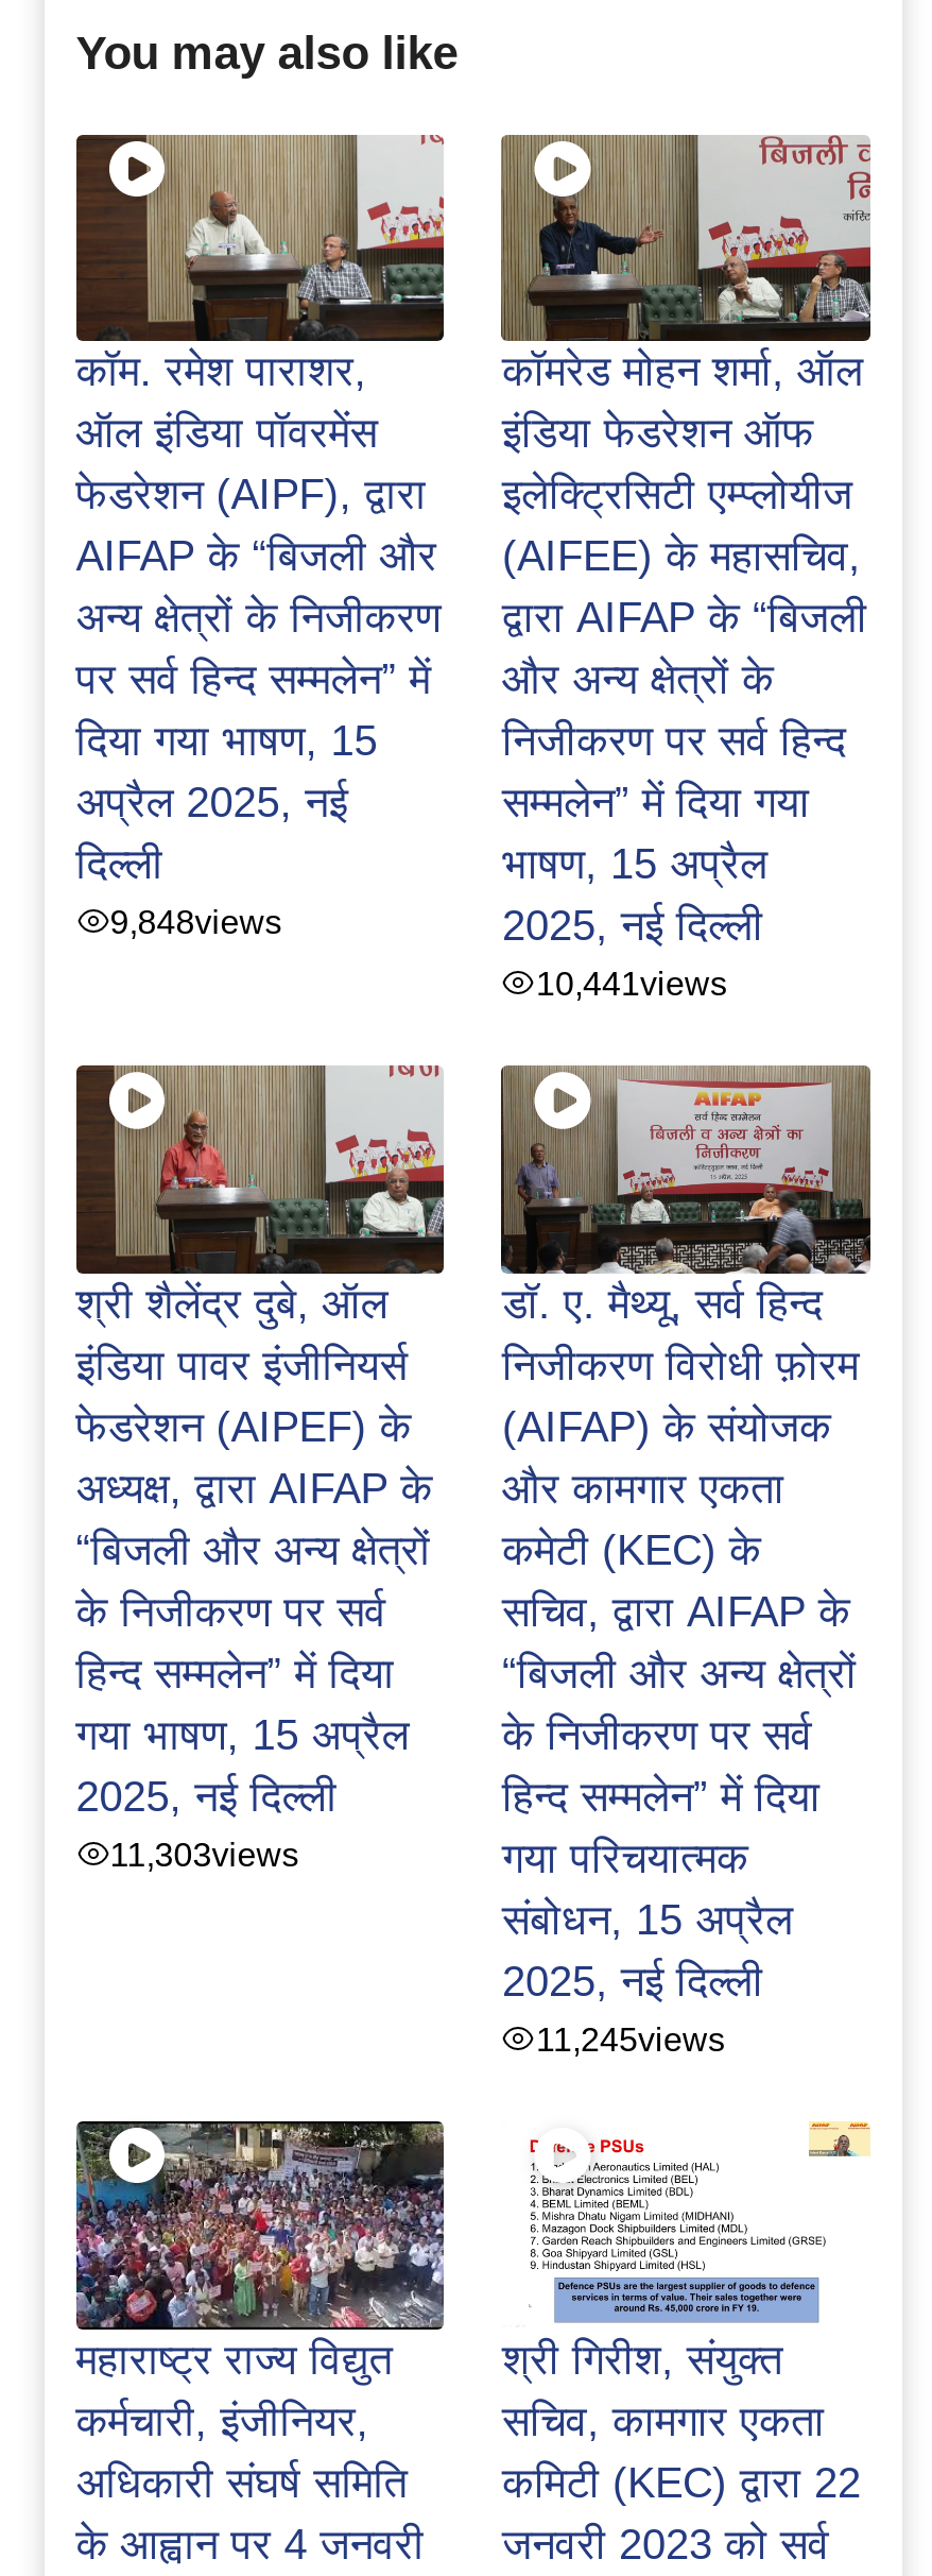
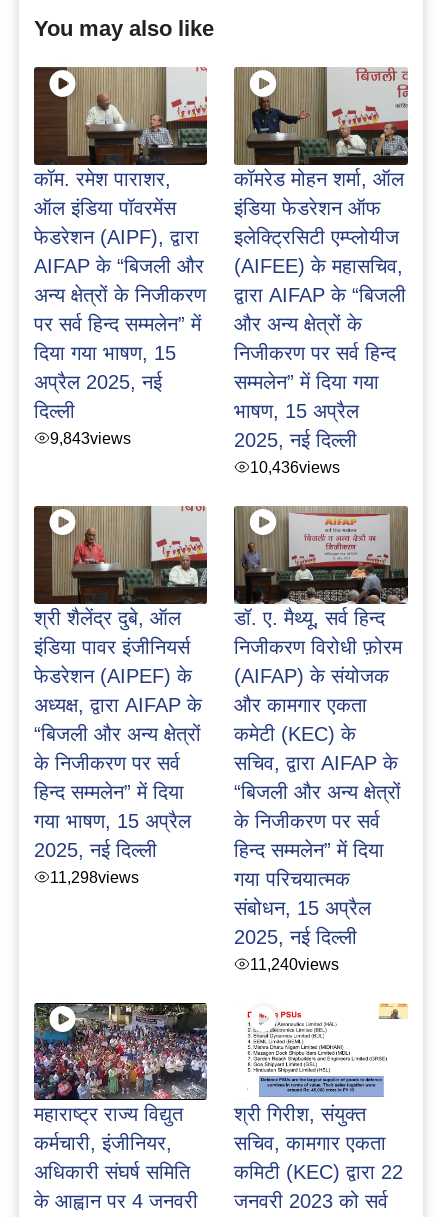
[110,902,282,940] 9,848views -> [50,429,131,447] 9,843views
[536,963,727,1002] 10,441views -> [250,458,340,476] 10,436views
[110,1834,299,1872] 11,303views -> [50,868,139,886] 11,298views
[536,2019,725,2057] 11,245views -> [250,955,339,973] 11,240views

